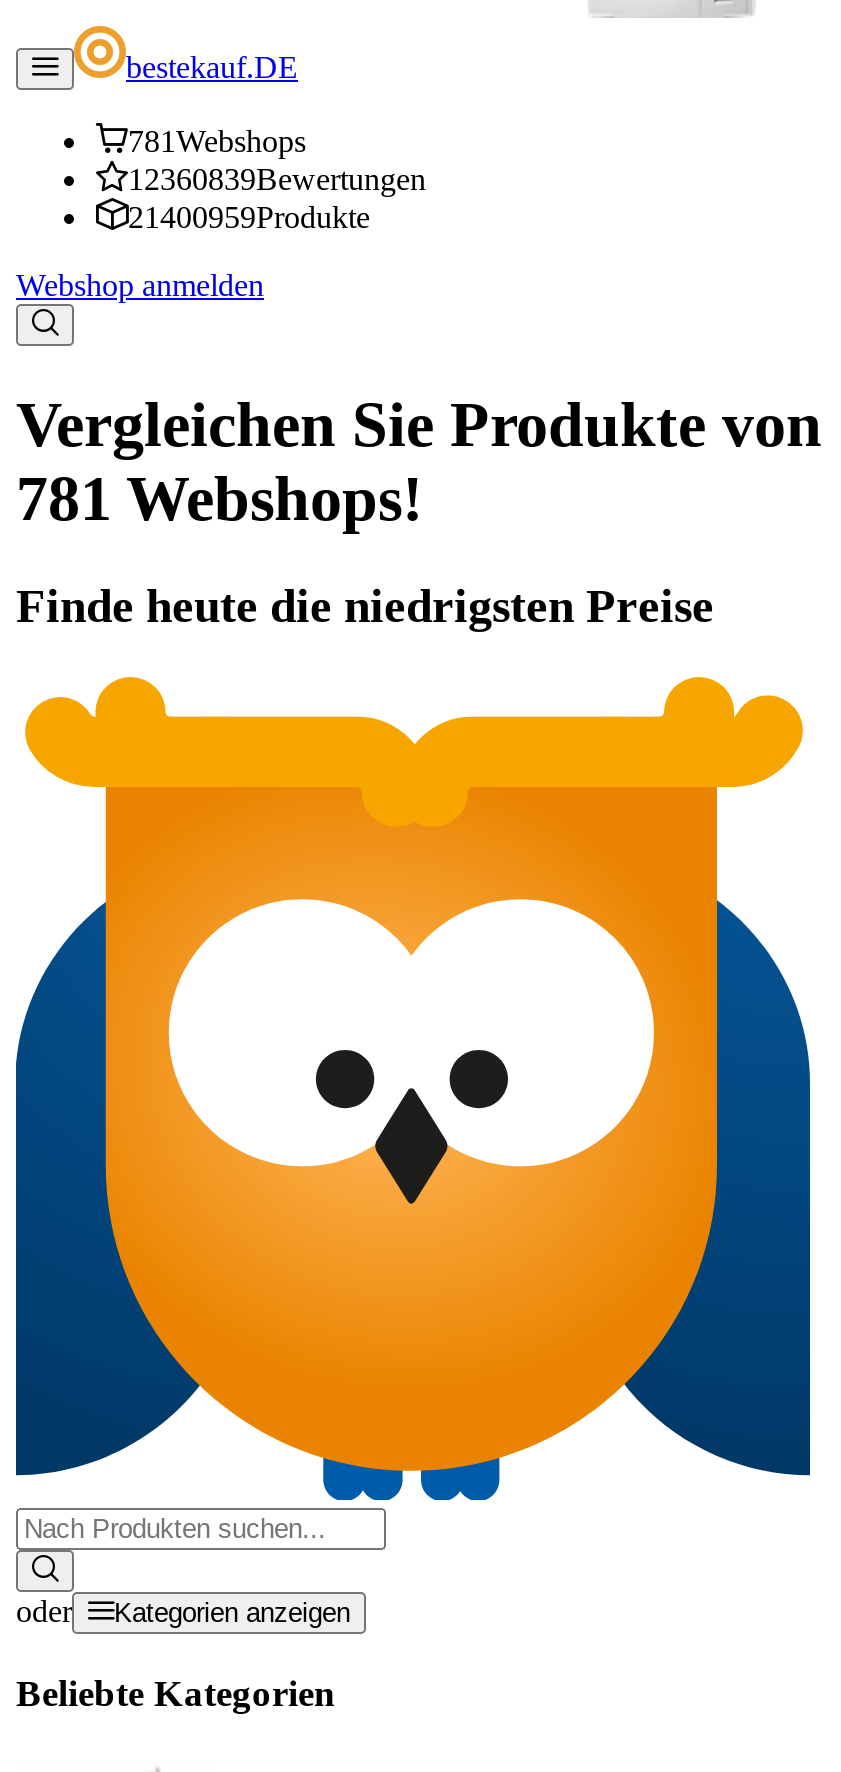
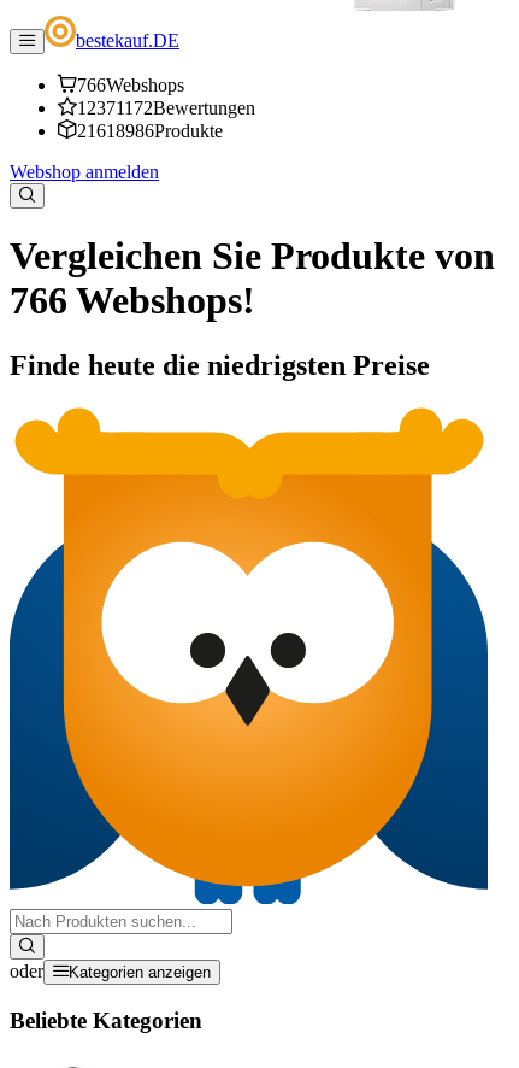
[128,124,306,158] 781 Webshops -> [77,75,184,95] 766 Webshops
[128,162,426,196] 12360839Bewertungen -> [77,98,255,118] 12371172Bewertungen
[128,200,370,234] 21400959Produkte -> [77,121,223,141] 21618986Produkte
[16,463,424,535] 781 Webshops! -> [10,279,255,322] 766 Webshops!

